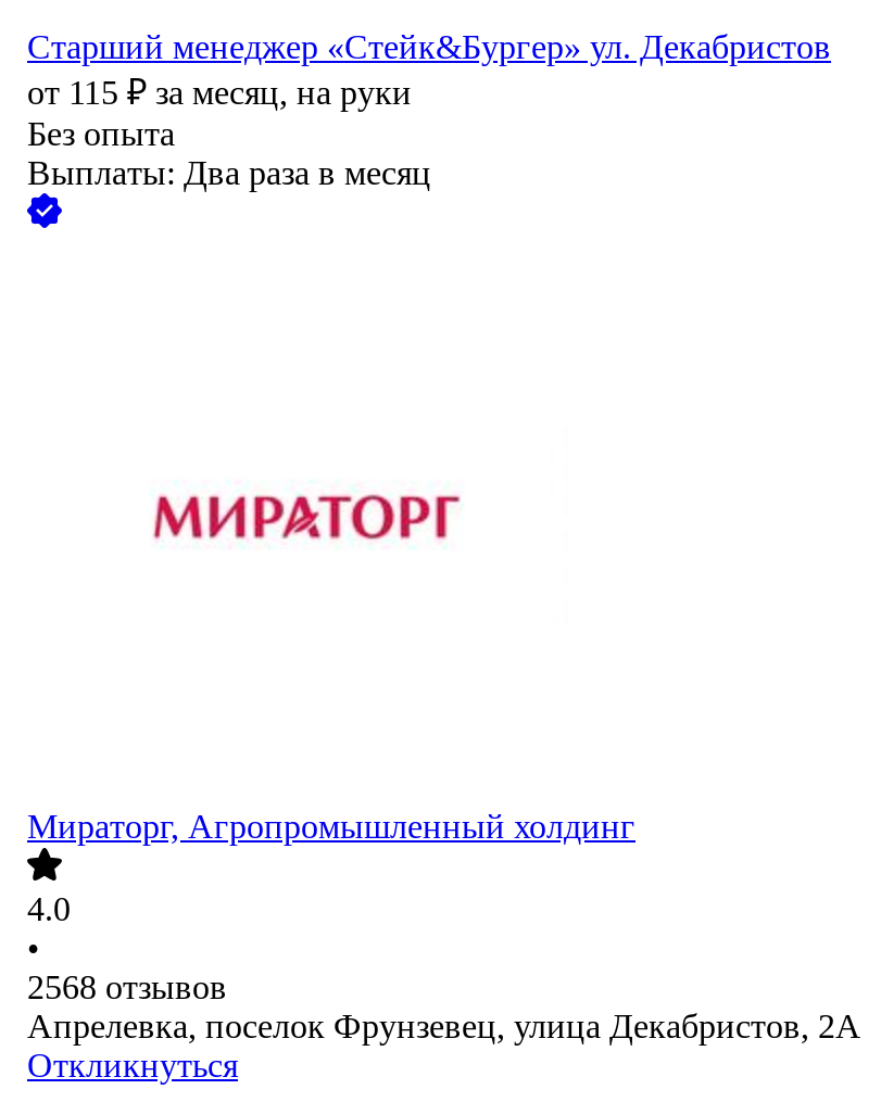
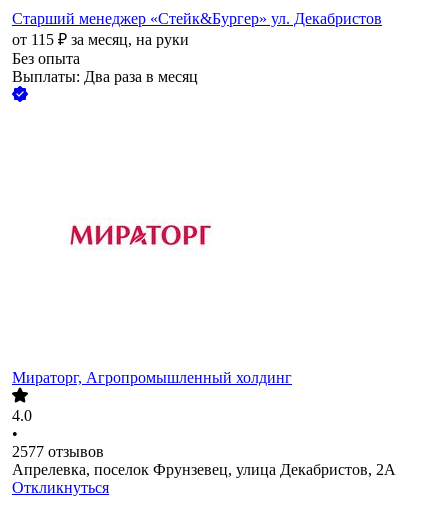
[27,969,227,1006] 2568 отзывов -> [12,443,104,460] 2577 отзывов

